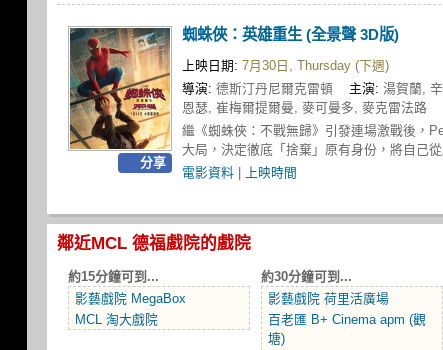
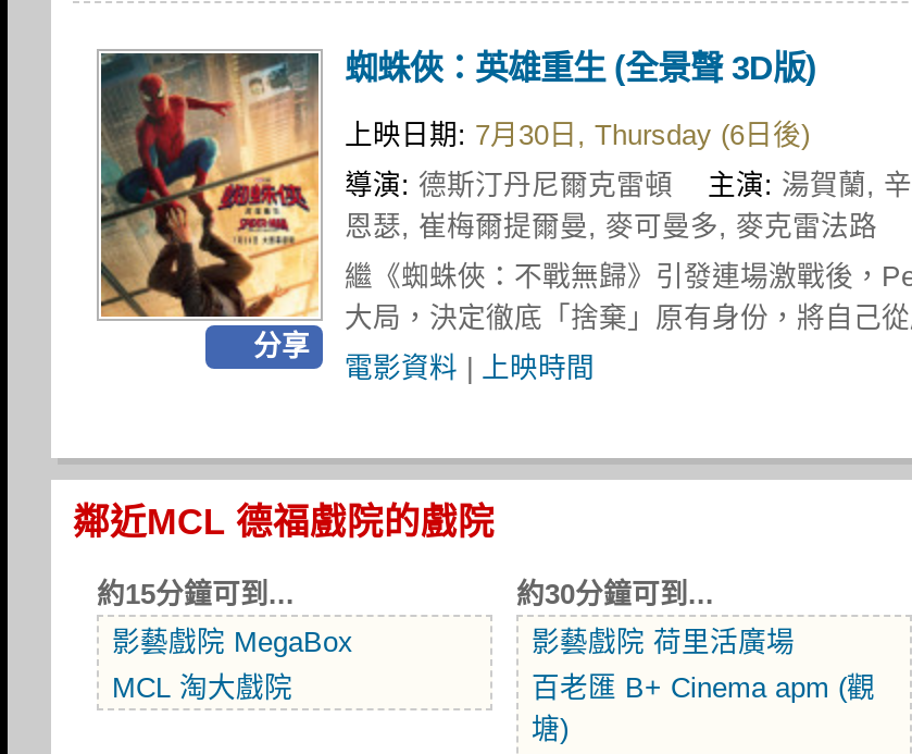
[182,58,389,73] 上映日期: 7月30日, Thursday (下週) -> [345,119,810,151] 上映日期: 7月30日, Thursday (6日後)

